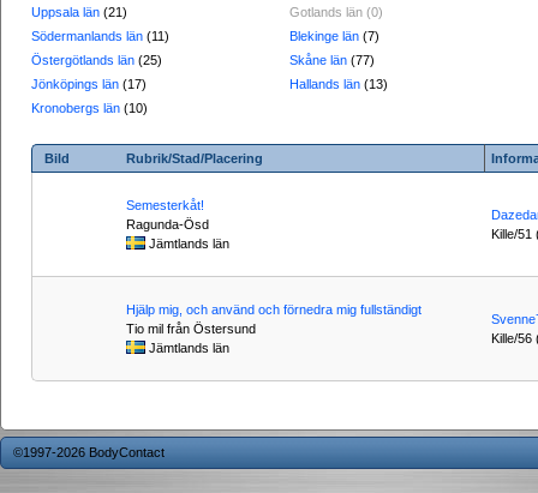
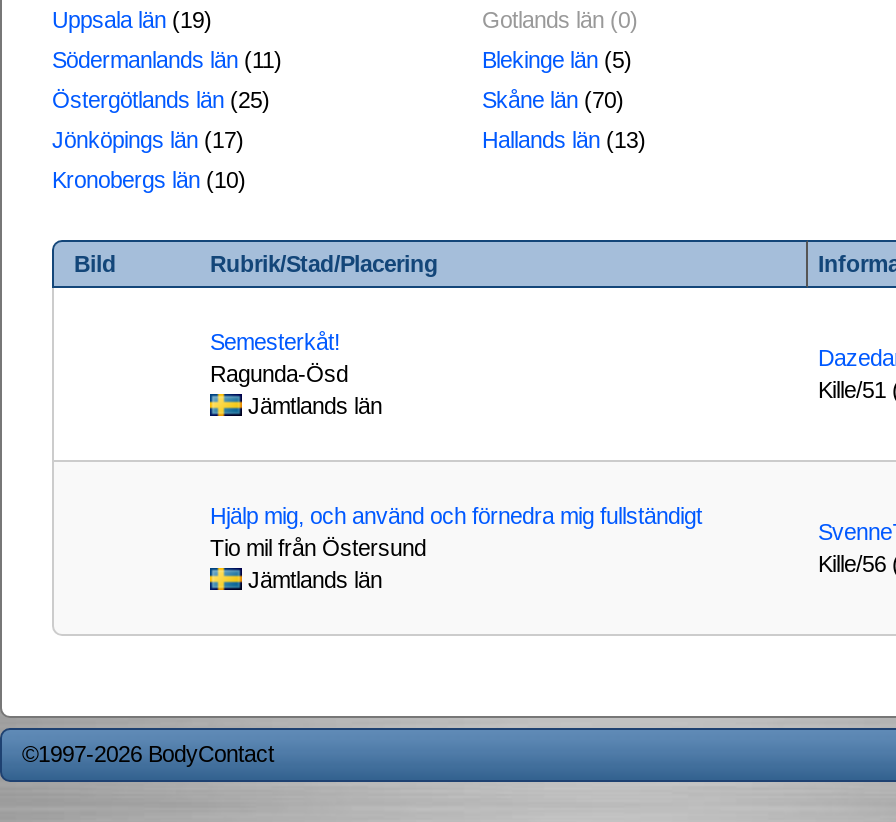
[31,5,127,19] Uppsala län (21) -> [52,8,212,32] Uppsala län (19)
[289,29,379,43] Blekinge län (7) -> [482,48,632,72] Blekinge län (5)
[289,53,375,67] Skåne län (77) -> [482,88,624,112] Skåne län (70)

